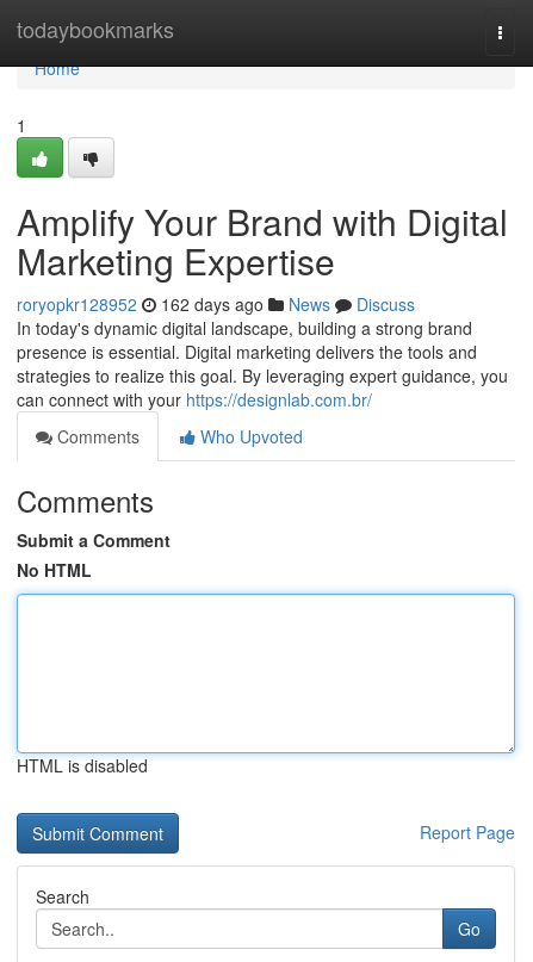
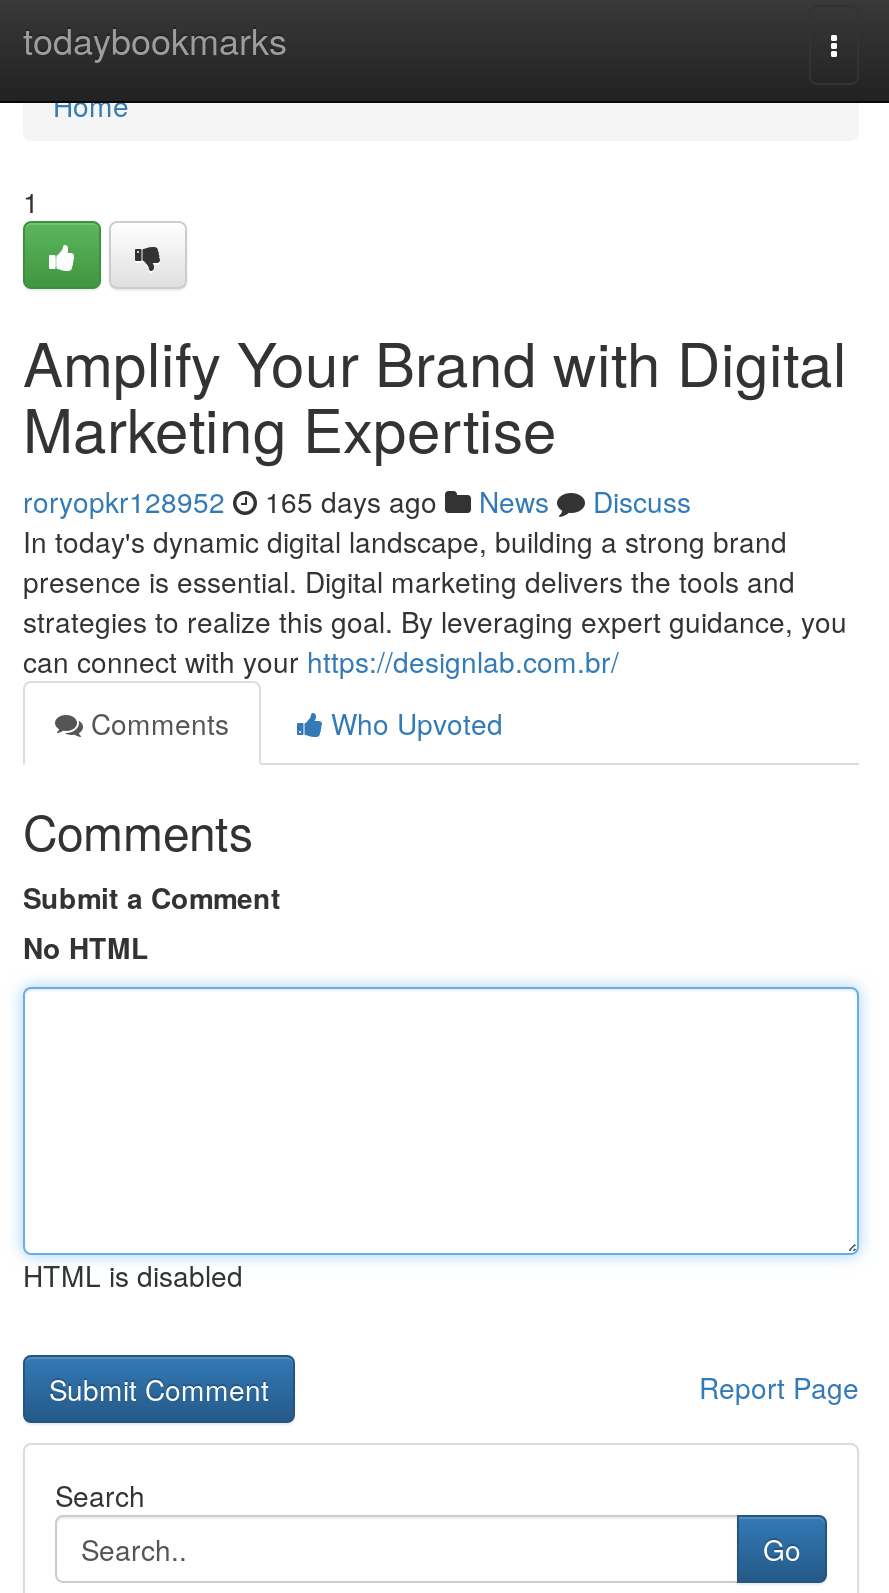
[17,292,415,316] roryopkr128952 162 days ago News Discuss -> [23,481,691,521] roryopkr128952 165 days ago News Discuss

